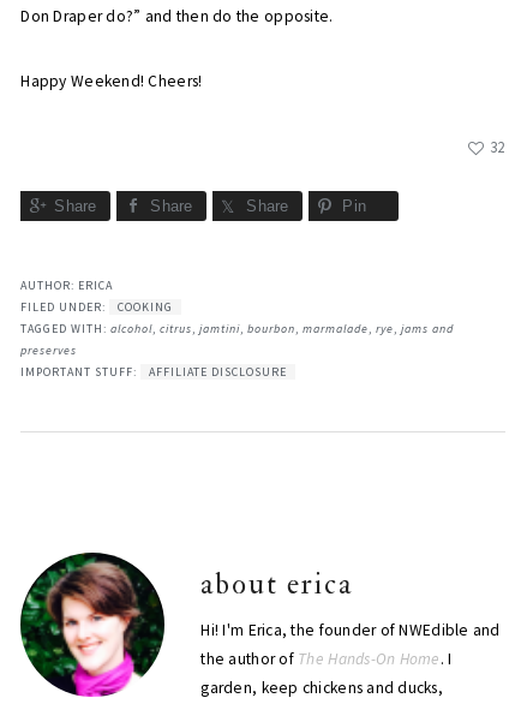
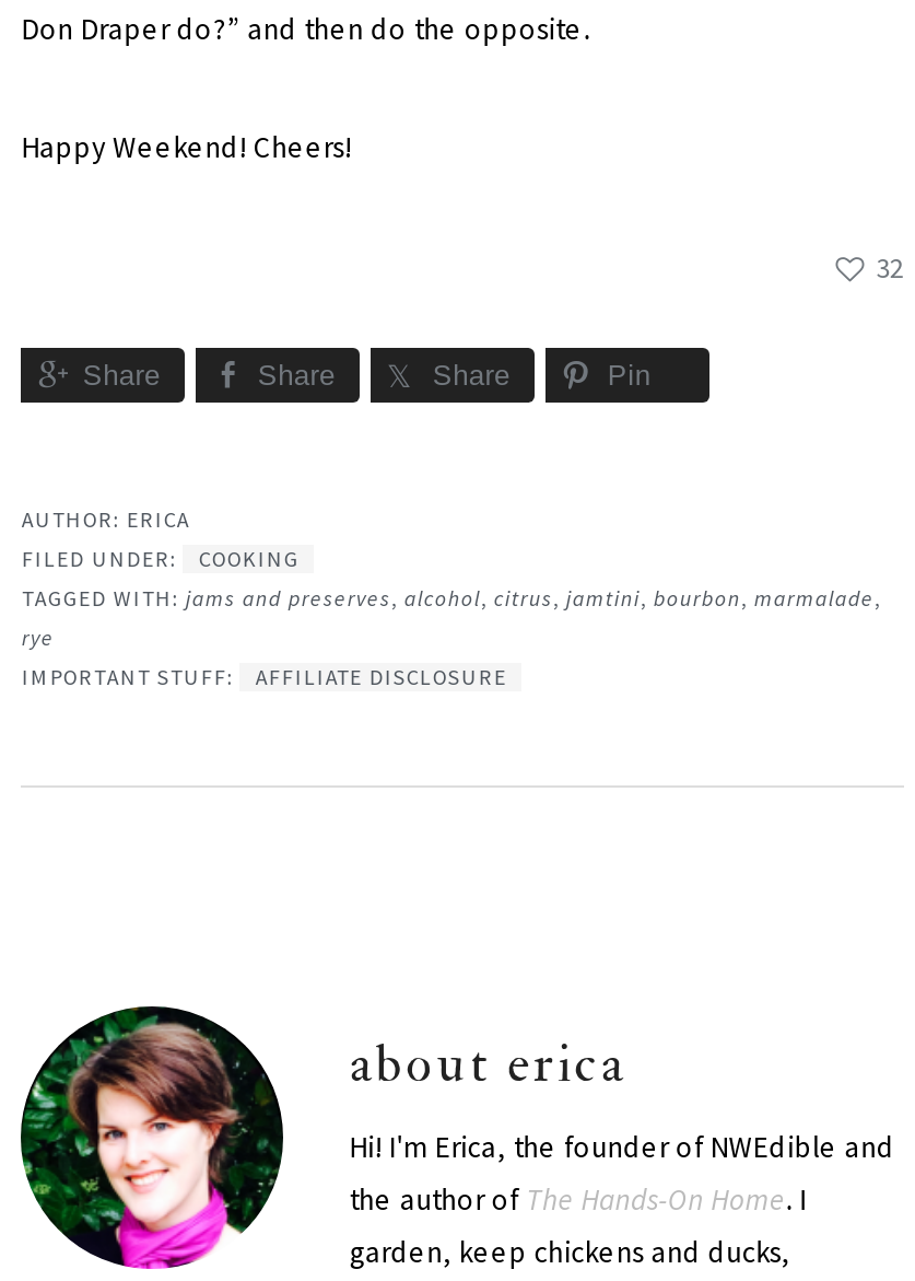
[21,321,454,358] TAGGED WITH: alcohol, citrus, jamtini, bourbon, marmalade, rye, jams and | preserves -> [22,585,881,652] TAGGED WITH: jams and preserves, alcohol, citrus, jamtini, bourbon, marmalade, | rye

